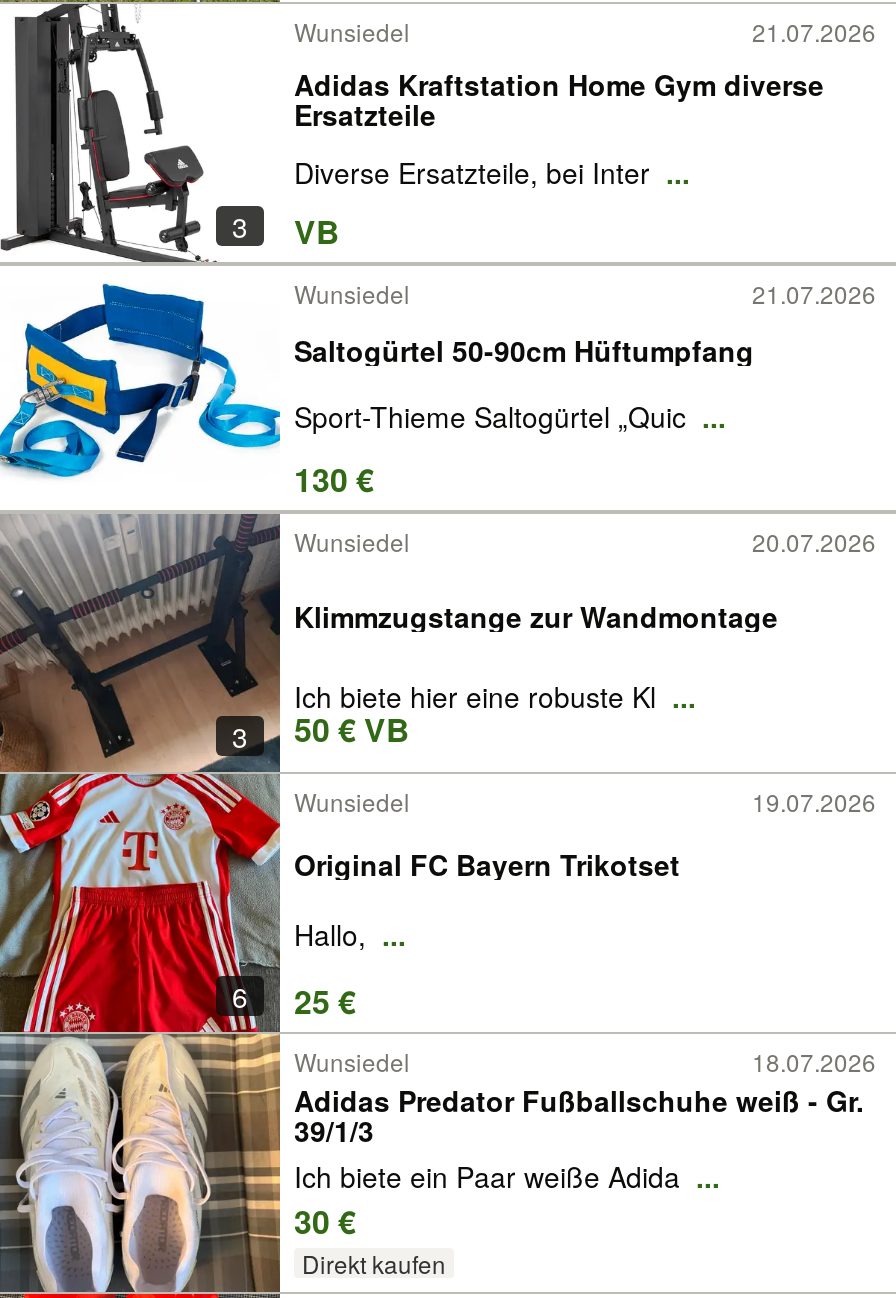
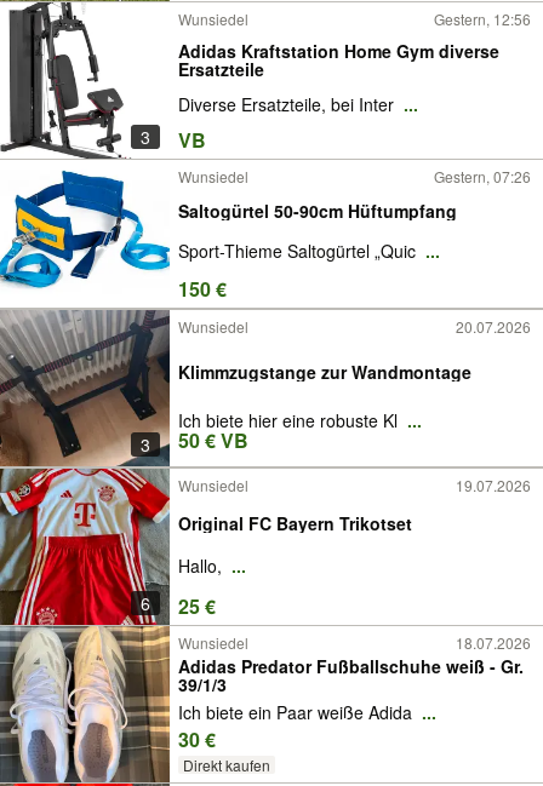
[752,14,876,48] 21.07.2026 -> [434,8,531,29] Gestern, 12:56
[752,276,876,310] 21.07.2026 -> [434,166,531,187] Gestern, 07:26
[294,457,374,503] 130 € -> [178,275,227,303] 150 €

